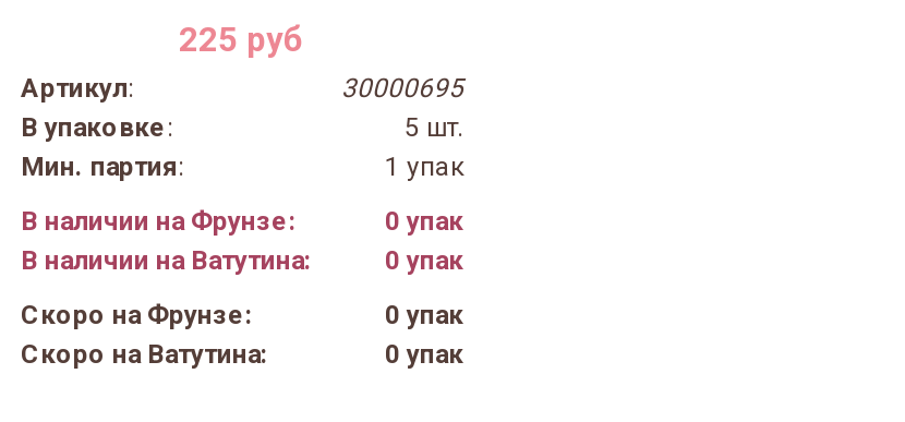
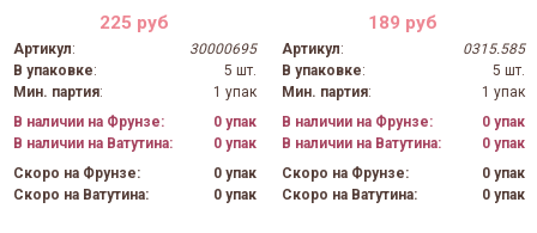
none -> [281,12,524,204] 189 руб | Артикул: | 0315.585 | В упаковке: | 5 шт. | Мин. партия: | 1 упак | В наличии на Фрунзе: | 0 упак | В наличии на Ватутина: | 0 упак | Скоро на Фрунзе: | 0 упак | Скоро на Ватутина: | 0 упак

